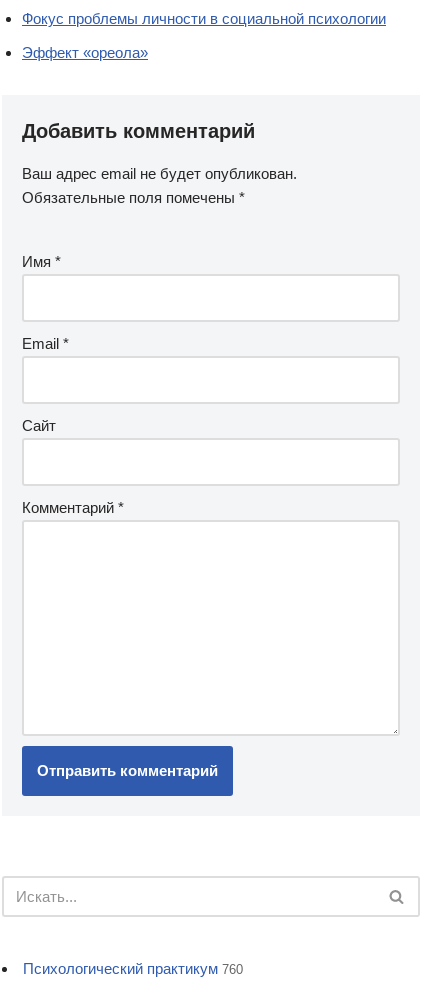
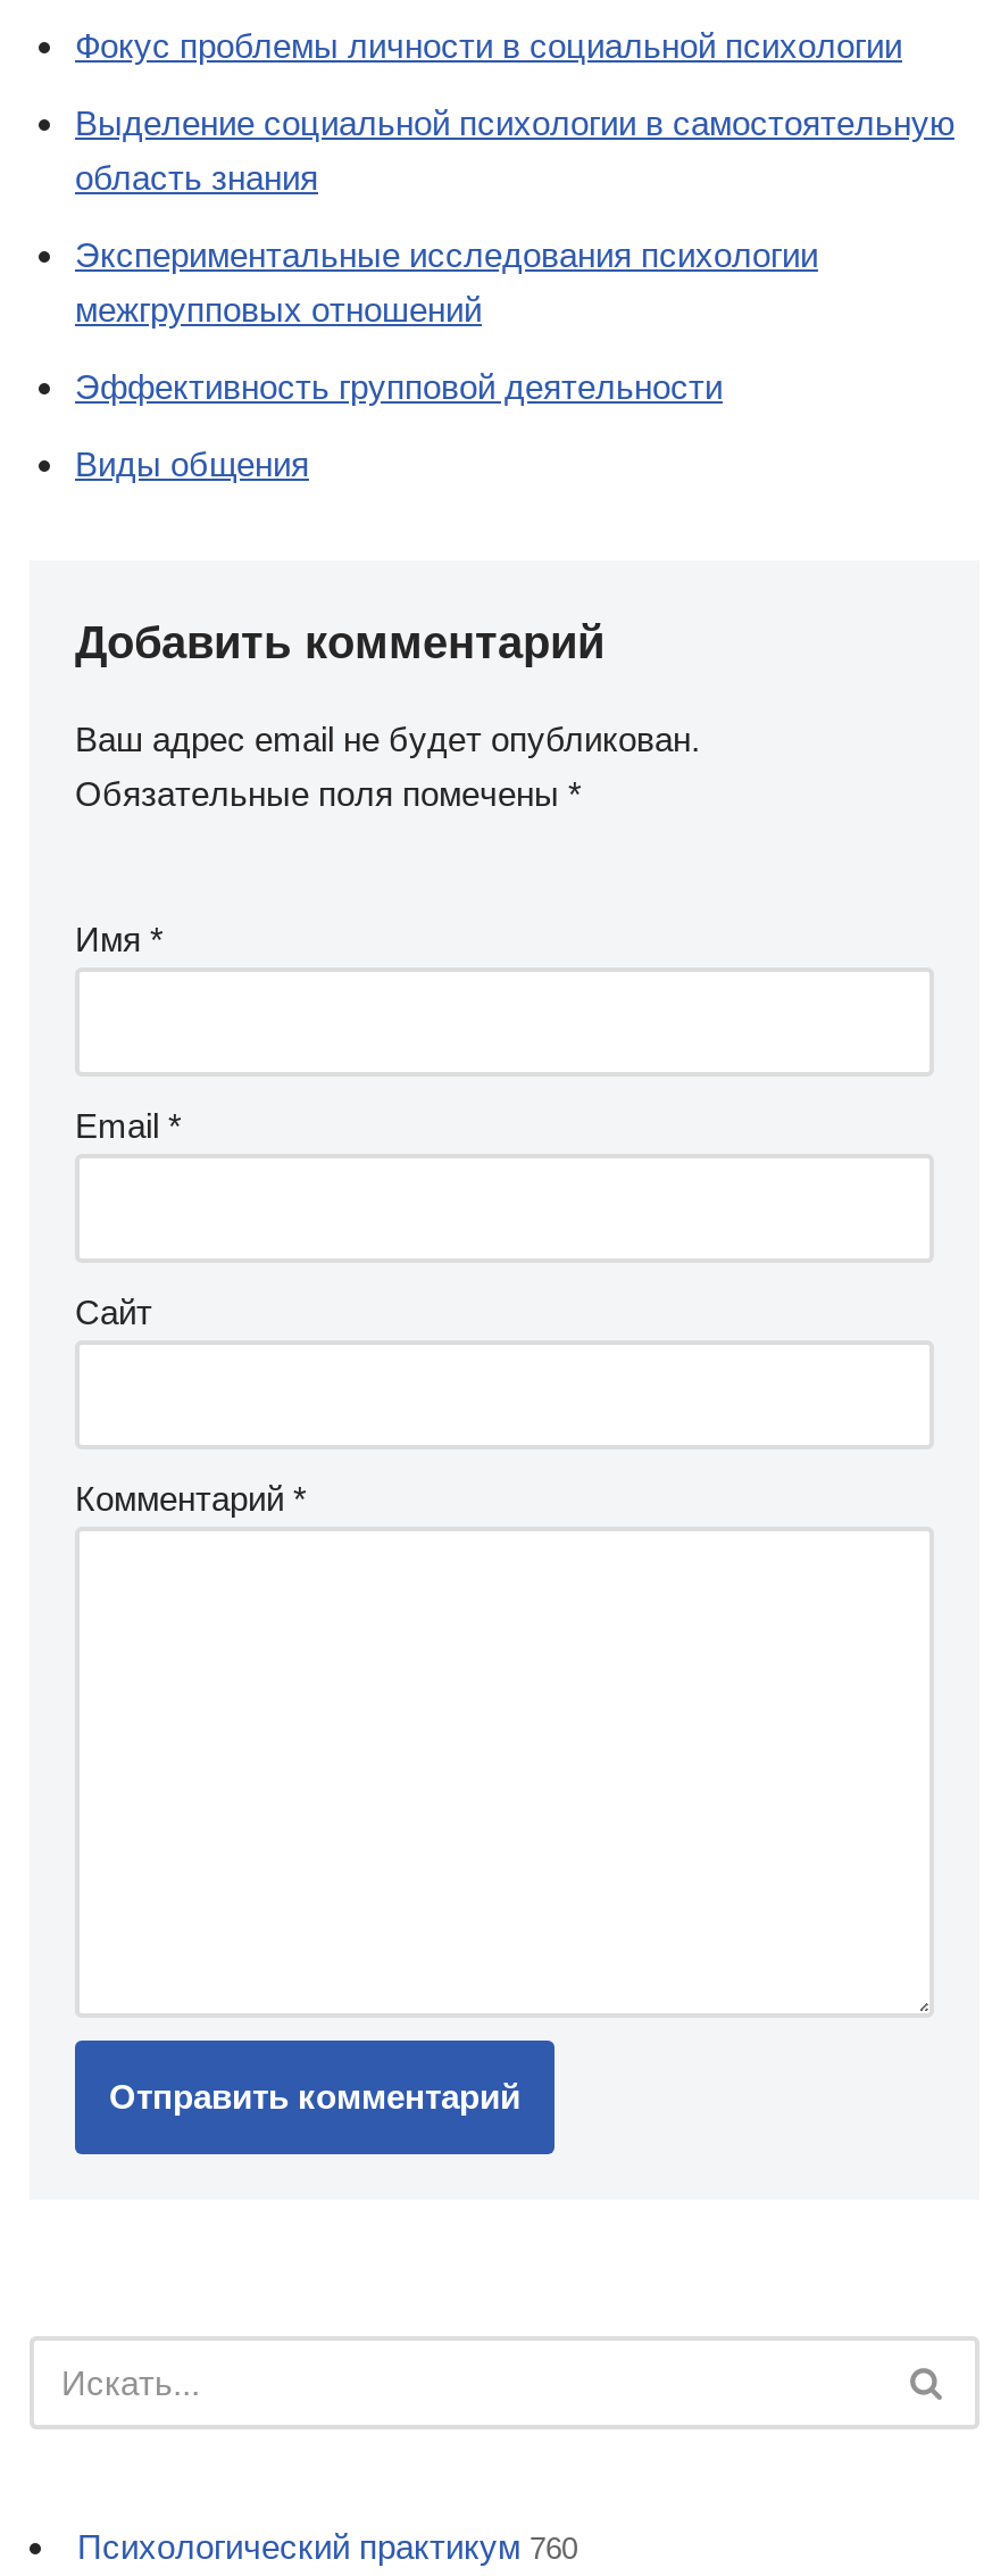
[22,44,148,61] Эффект «ореола» -> [75,104,954,483] Выделение социальной психологии в самостоятельную | область знания | Экспериментальные исследования психологии | межгрупповых отношений | Эффективность групповой деятельности | Виды общения

